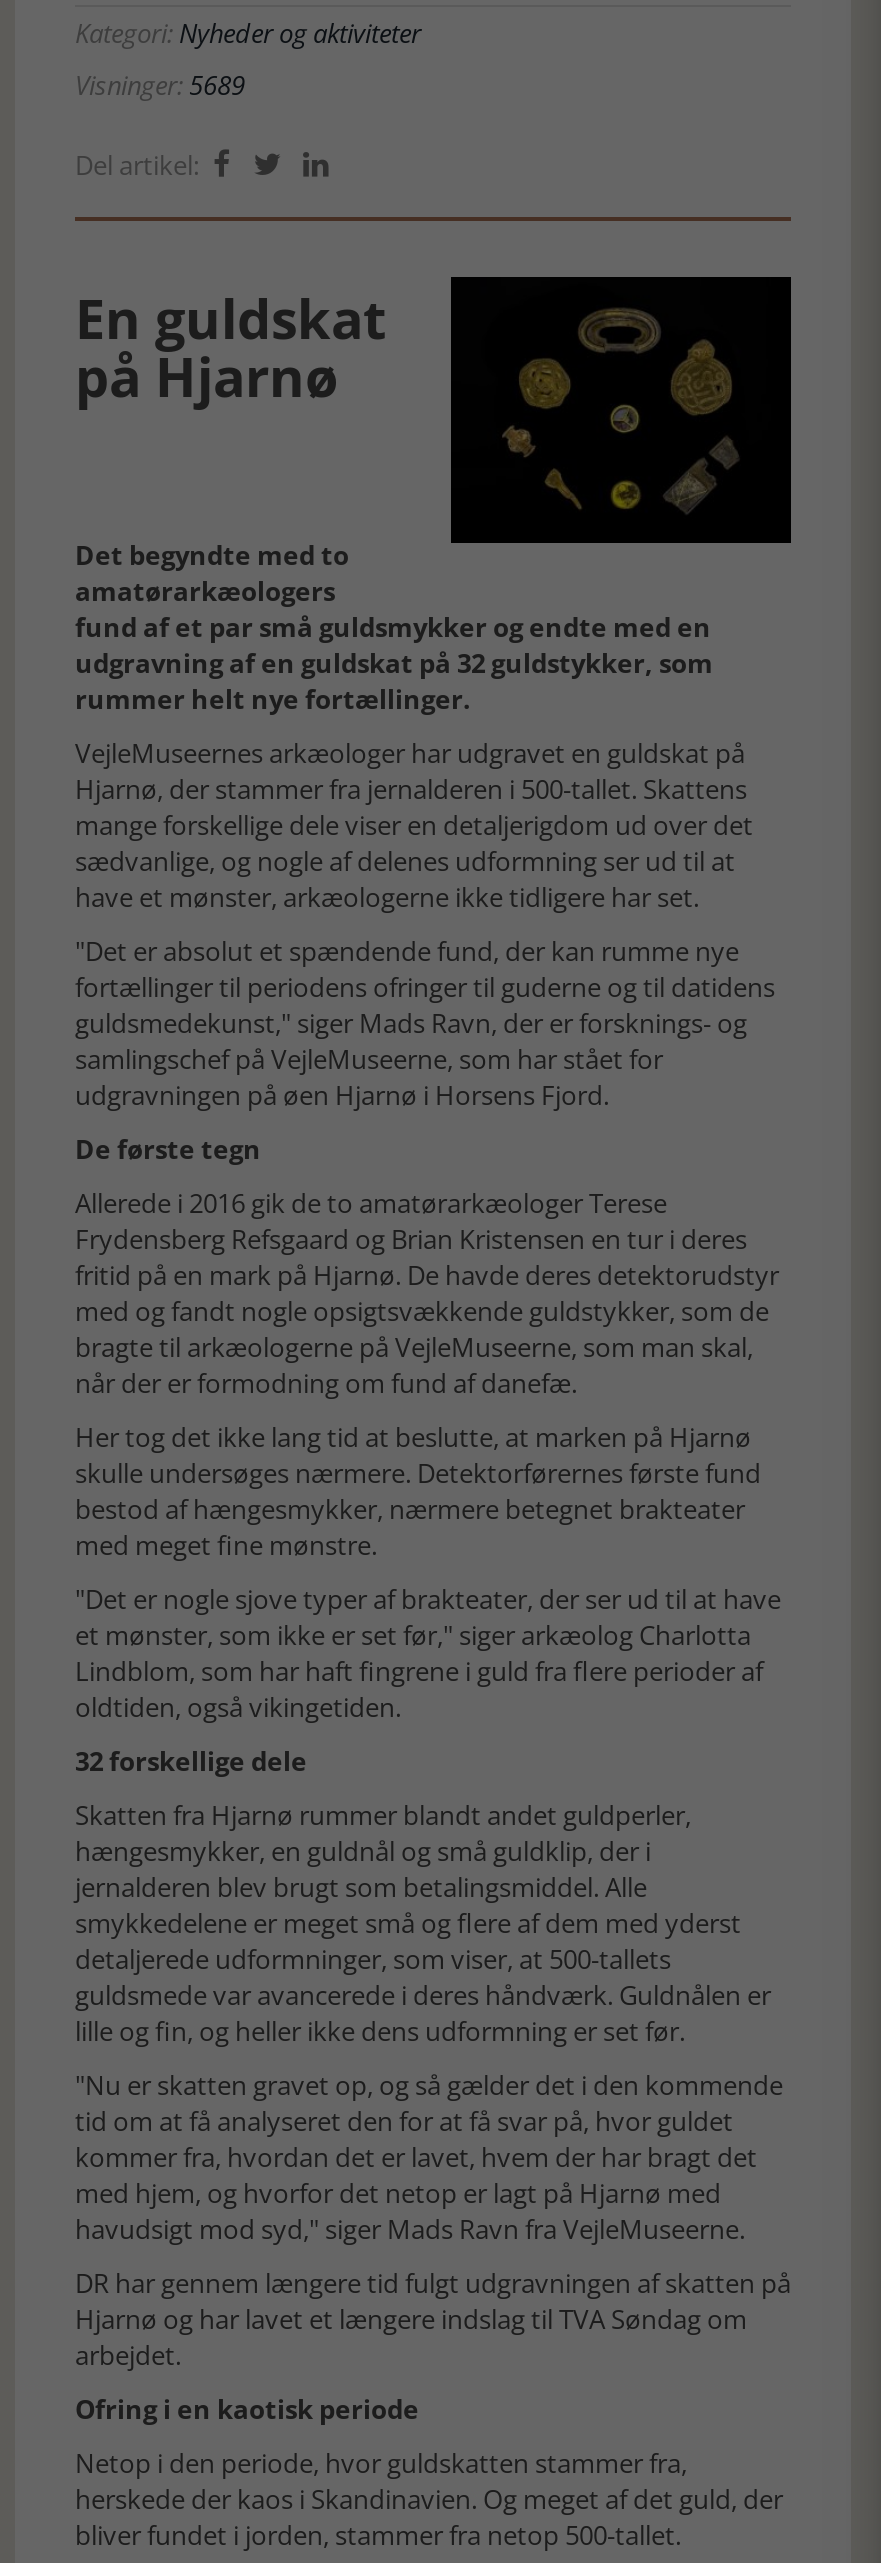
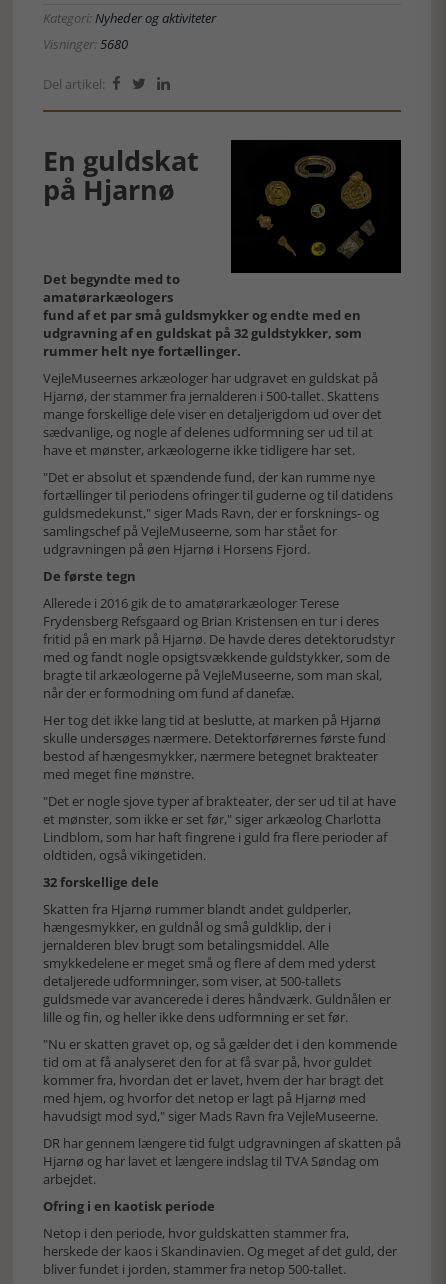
[75,67,245,103] Visninger: 5689 -> [43,35,128,53] Visninger: 5680

